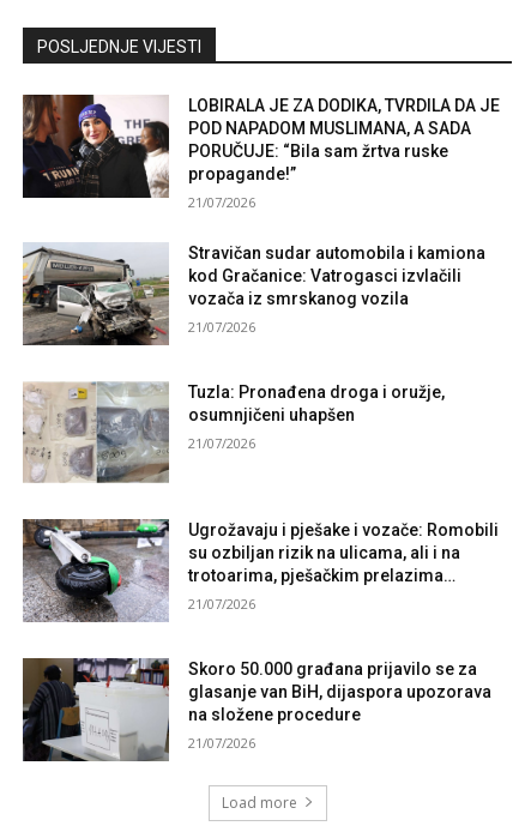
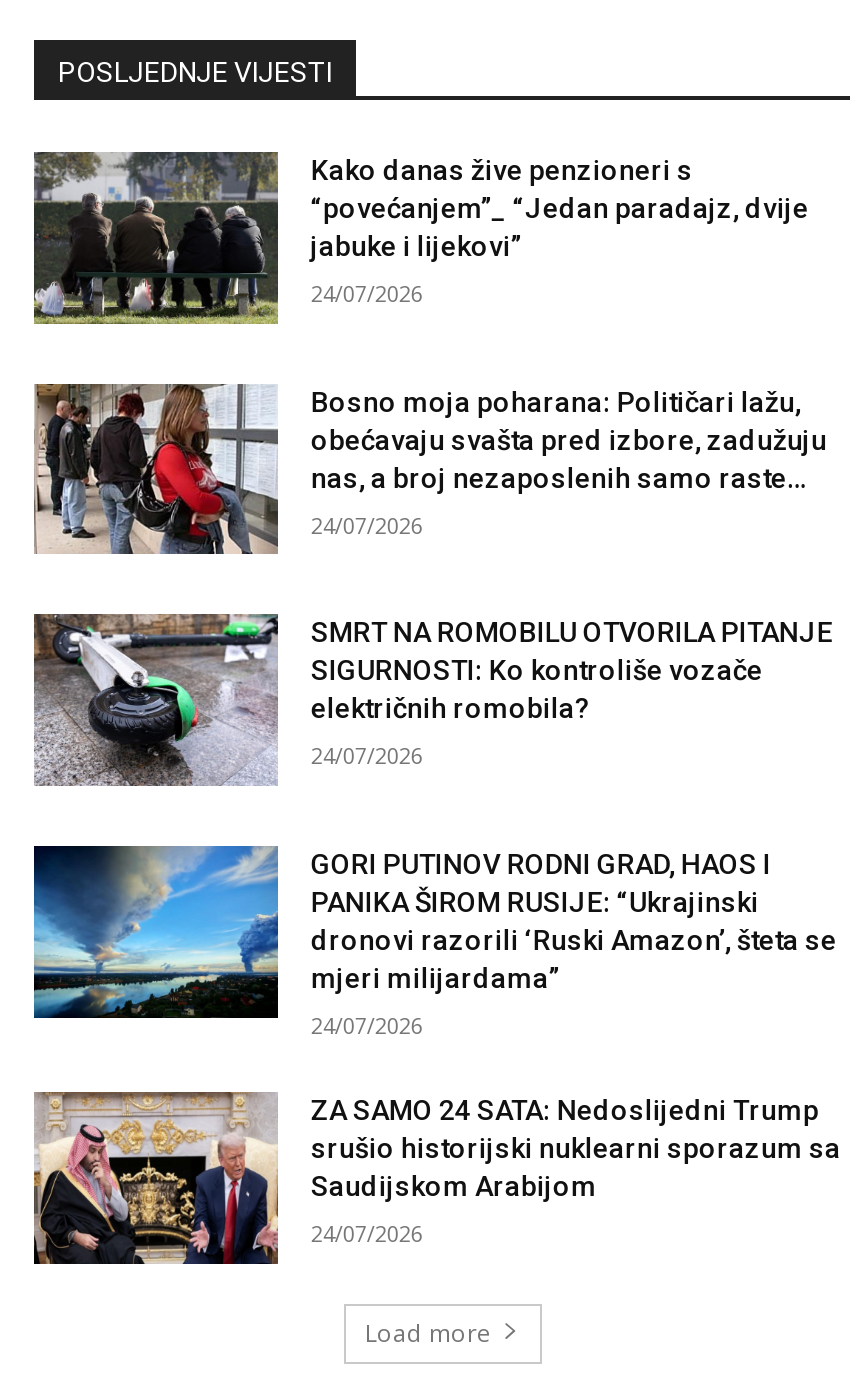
[23,95,500,199] [image] | LOBIRALA JE ZA DODIKA, TVRDILA DA JE | POD NAPADOM MUSLIMANA, A SADA | PORUČUJE: “Bila sam žrtva ruske | propagande!” -> [32,150,809,326] [image] | Kako danas žive penzioneri s | “povećanjem”_ “Jedan paradajz, dvije | jabuke i lijekovi”
[189,193,256,211] 21/07/2026 -> [311,278,423,308] 24/07/2026
[22,234,486,346] [image] | Stravičan sudar automobila i kamiona | kod Gračanice: Vatrogasci izvlačili | vozača iz smrskanog vozila -> [32,382,827,570] [image] | Bosno moja poharana: Političari lažu, | obećavaju svašta pred izbore, zadužuju | nas, a broj nezaposlenih samo raste…
[189,318,256,336] 21/07/2026 -> [311,509,423,539] 24/07/2026
[23,372,445,484] [image] | Tuzla: Pronađena droga i oružje, | osumnjičeni uhapšen -> [32,612,833,800] [image] | SMRT NA ROMOBILU OTVORILA PITANJE | SIGURNOSTI: Ko kontroliše vozače | električnih romobila?
[189,434,256,451] 21/07/2026 -> [311,741,423,771] 24/07/2026
[22,511,499,623] [image] | Ugrožavaju i pješake i vozače: Romobili | su ozbiljan rizik na ulicama, ali i na | trotoarima, pješačkim prelazima… -> [32,844,837,1032] [image] | GORI PUTINOV RODNI GRAD, HAOS I | PANIKA ŠIROM RUSIJE: “Ukrajinski | dronovi razorili ‘Ruski Amazon’, šteta se | mjeri milijardama”
[189,595,256,613] 21/07/2026 -> [311,1010,423,1040] 24/07/2026
[22,658,492,762] [image] | Skoro 50.000 građana prijavilo se za | glasanje van BiH, dijaspora upozorava | na složene procedure -> [32,1092,841,1266] [image] | ZA SAMO 24 SATA: Nedoslijedni Trump | srušio historijski nuklearni sporazum sa | Saudijskom Arabijom
[189,734,256,752] 21/07/2026 -> [311,1218,423,1248] 24/07/2026

